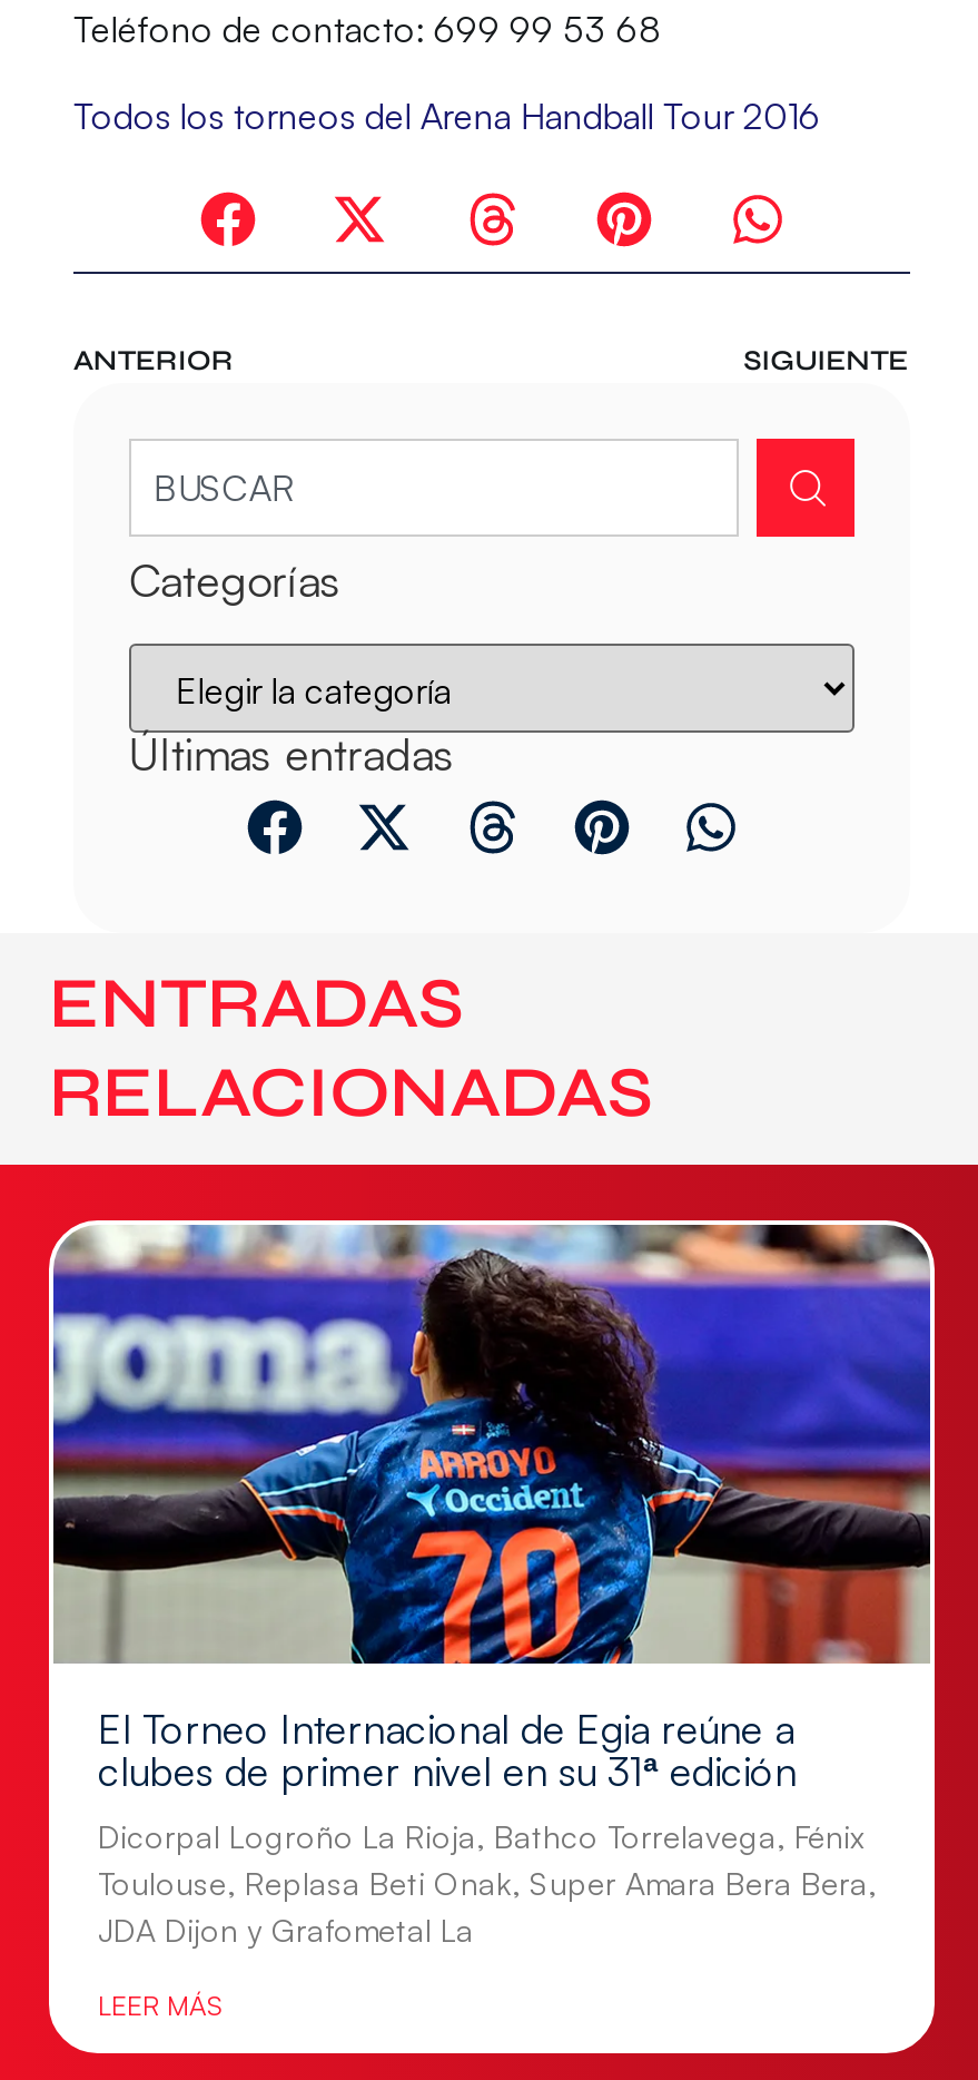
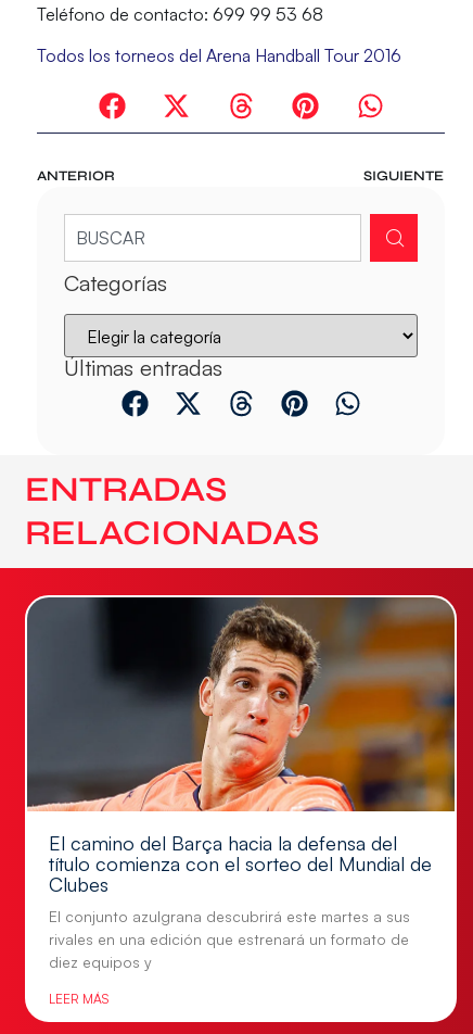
[51,1223,932,1795] [image] | El Torneo Internacional de Egia reúne a | clubes de primer nivel en su 31ª edición -> [27,596,455,896] [image] | El camino del Barça hacia la defensa del | título comienza con el sorteo del Mundial de | Clubes
[98,1817,877,1948] Dicorpal Logroño La Rioja, Bathco Torrelavega, Fénix | Toulouse, Replasa Beti Onak, Super Amara Bera Bera, | JDA Dijon y Grafometal La -> [49,907,410,971] El conjunto azulgrana descubrirá este martes a sus | rivales en una edición que estrenará un formato de | diez equipos y

